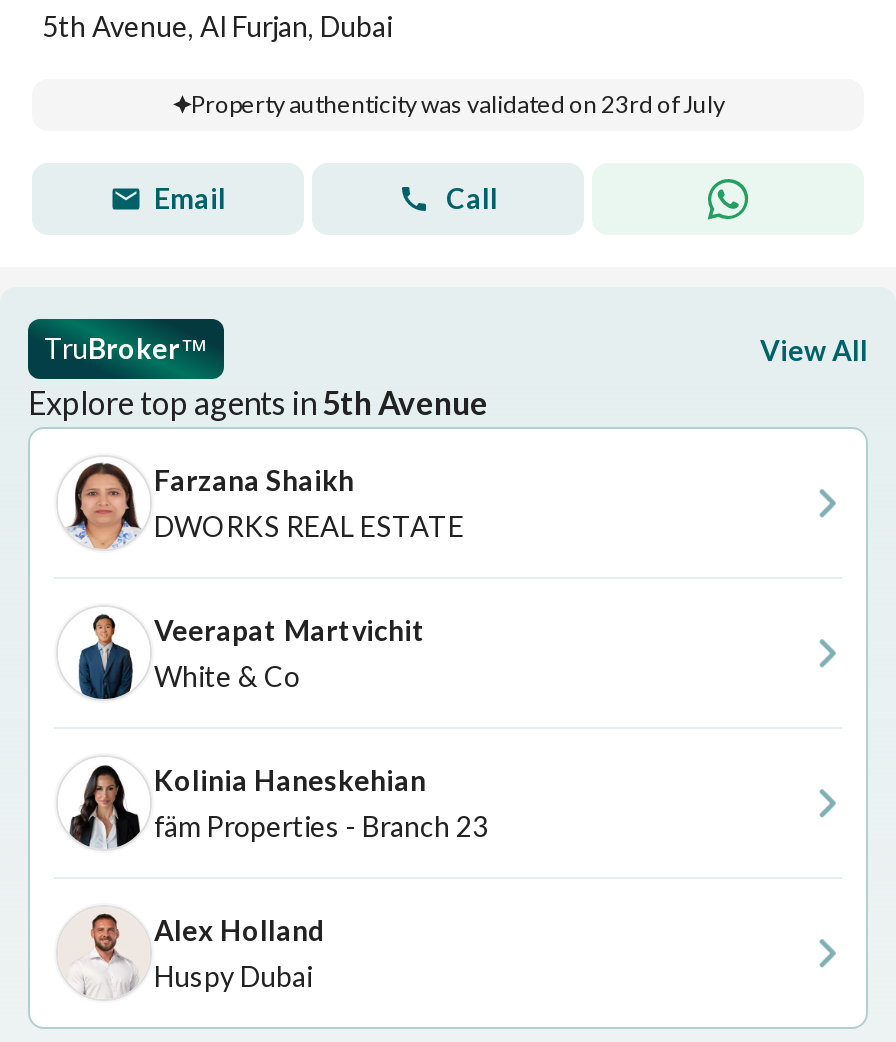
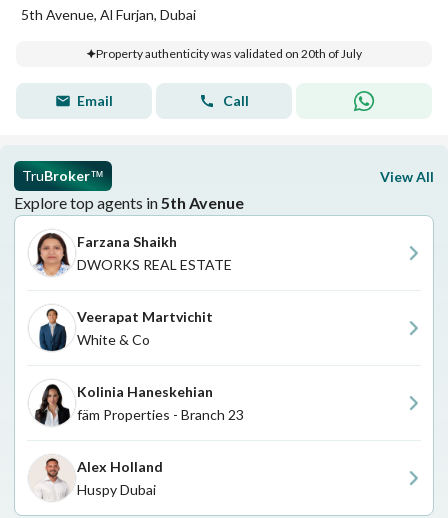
[191,89,725,119] Property authenticity was validated on 23rd of July -> [96,46,362,61] Property authenticity was validated on 20th of July

